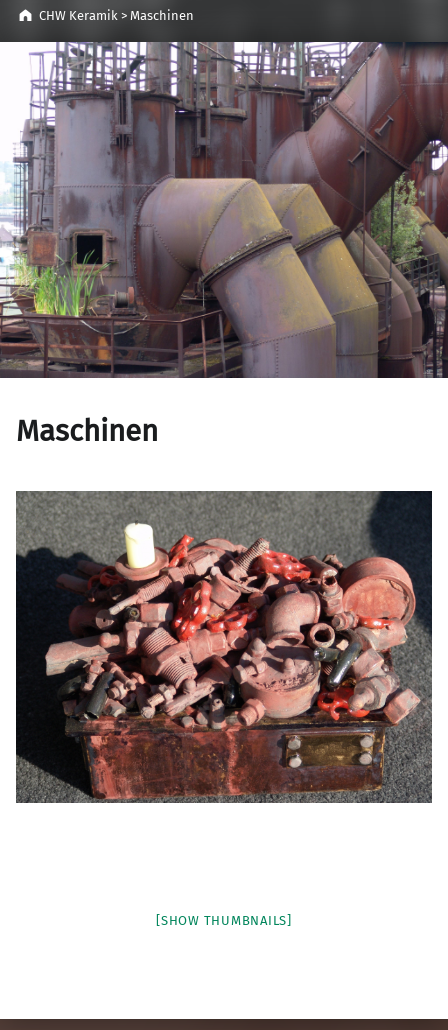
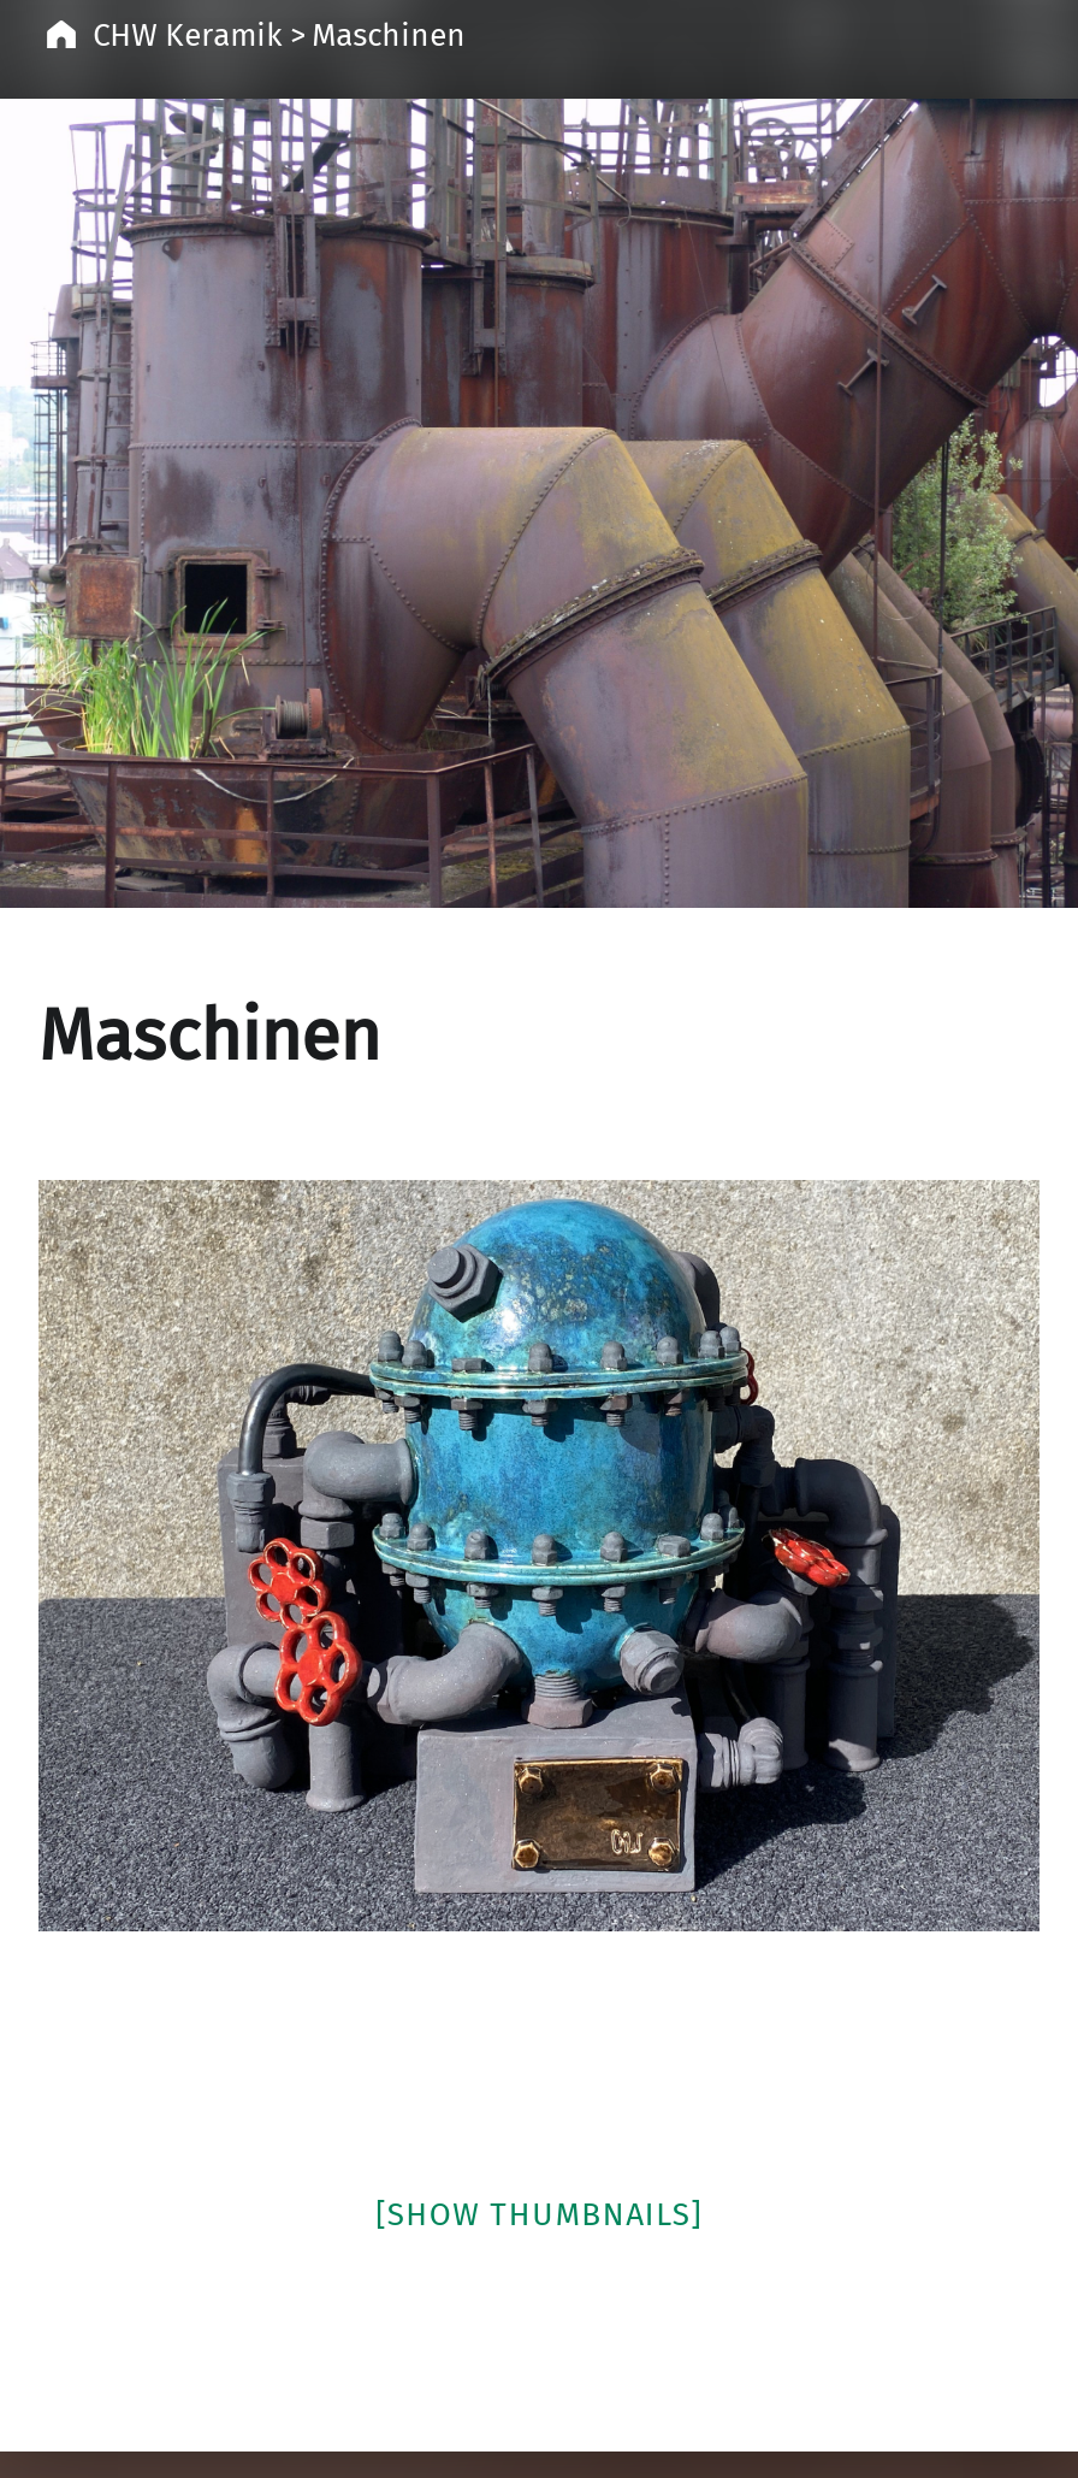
[15,490,433,802] [image] -> [38,1180,1039,1931] [image]

